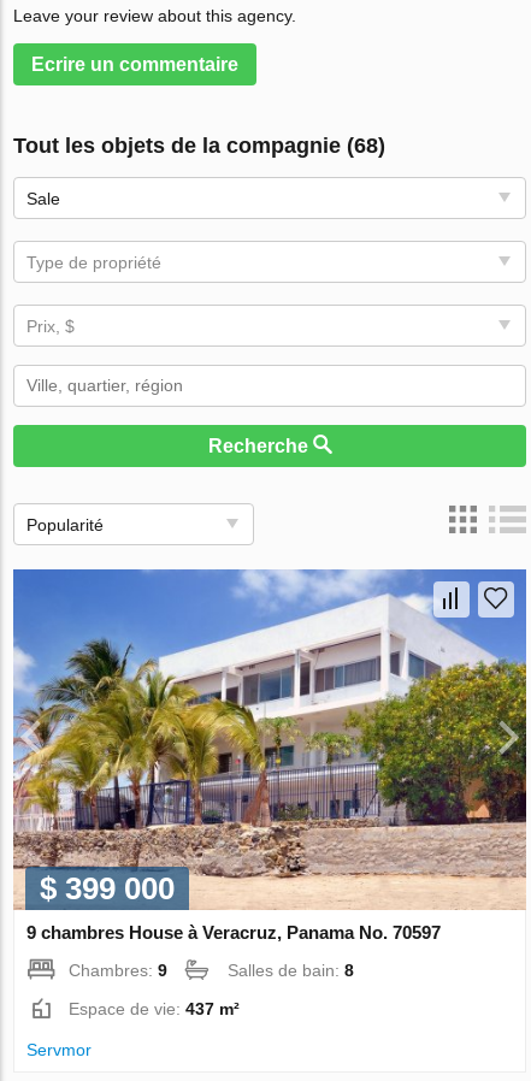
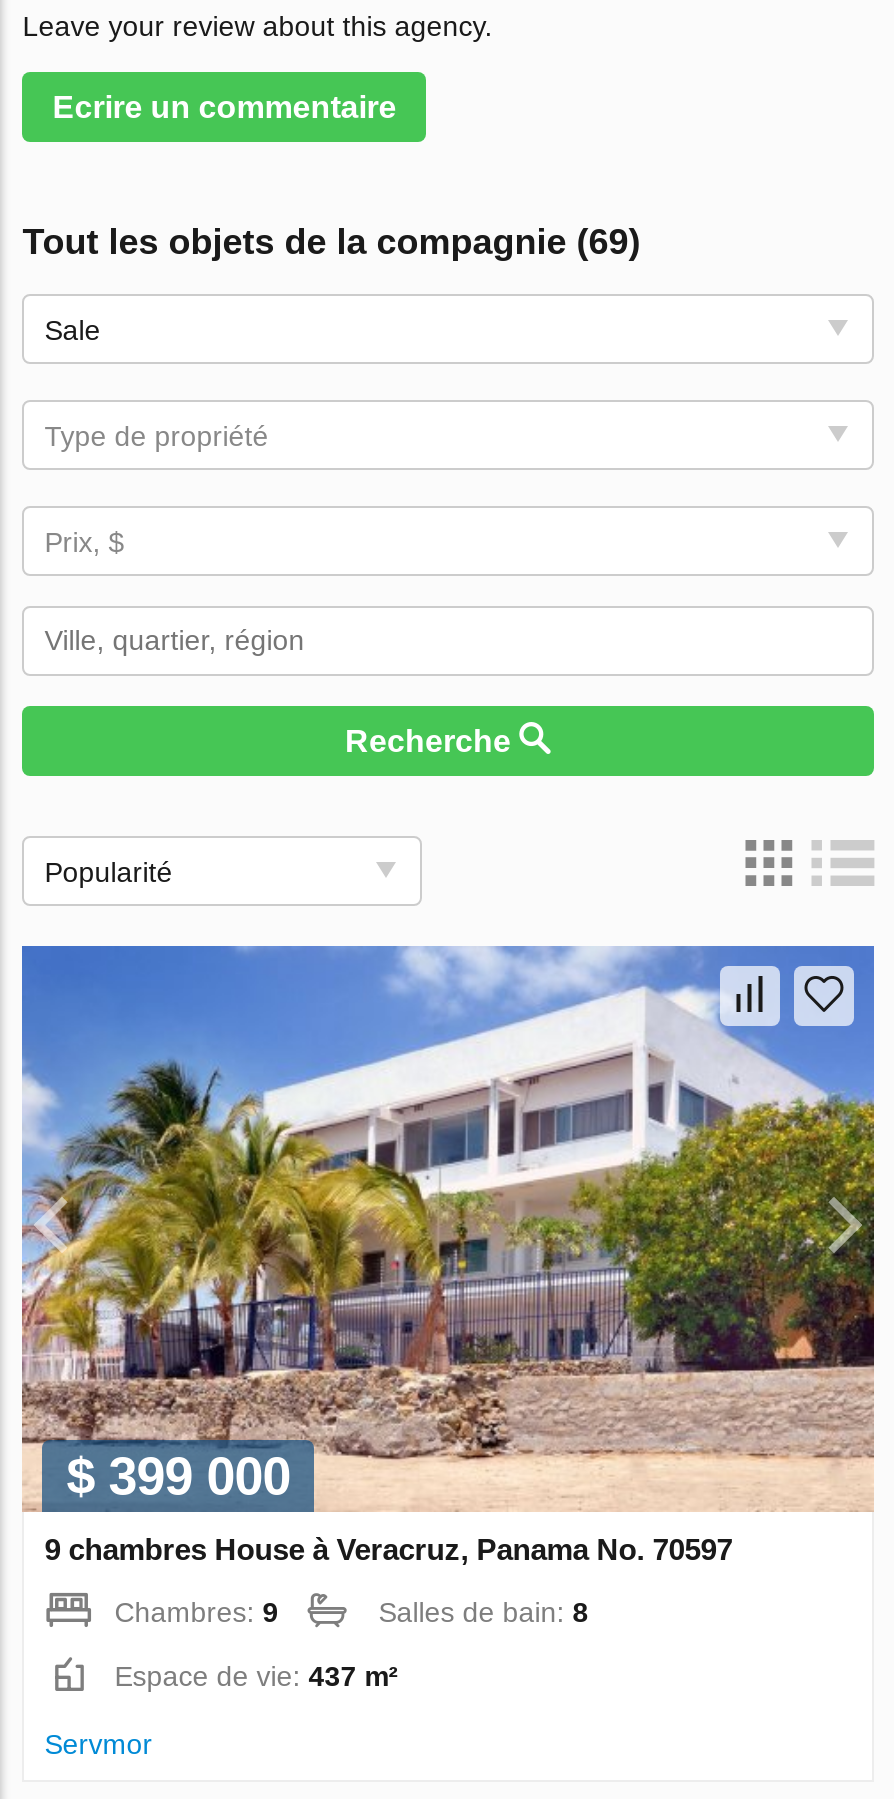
[13,133,386,157] Tout les objets de la compagnie (68) -> [22,221,640,261] Tout les objets de la compagnie (69)

